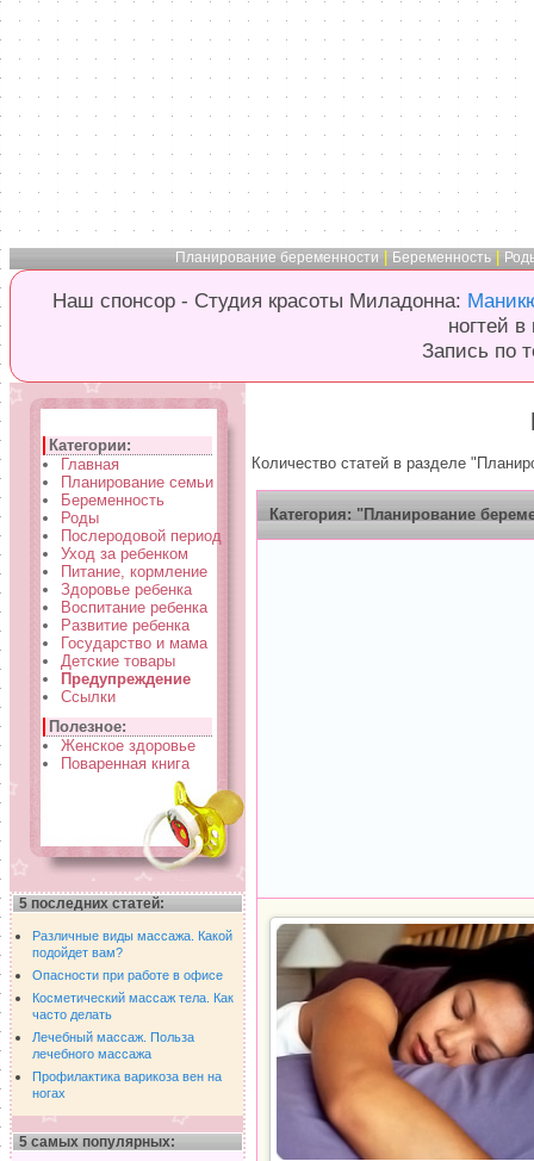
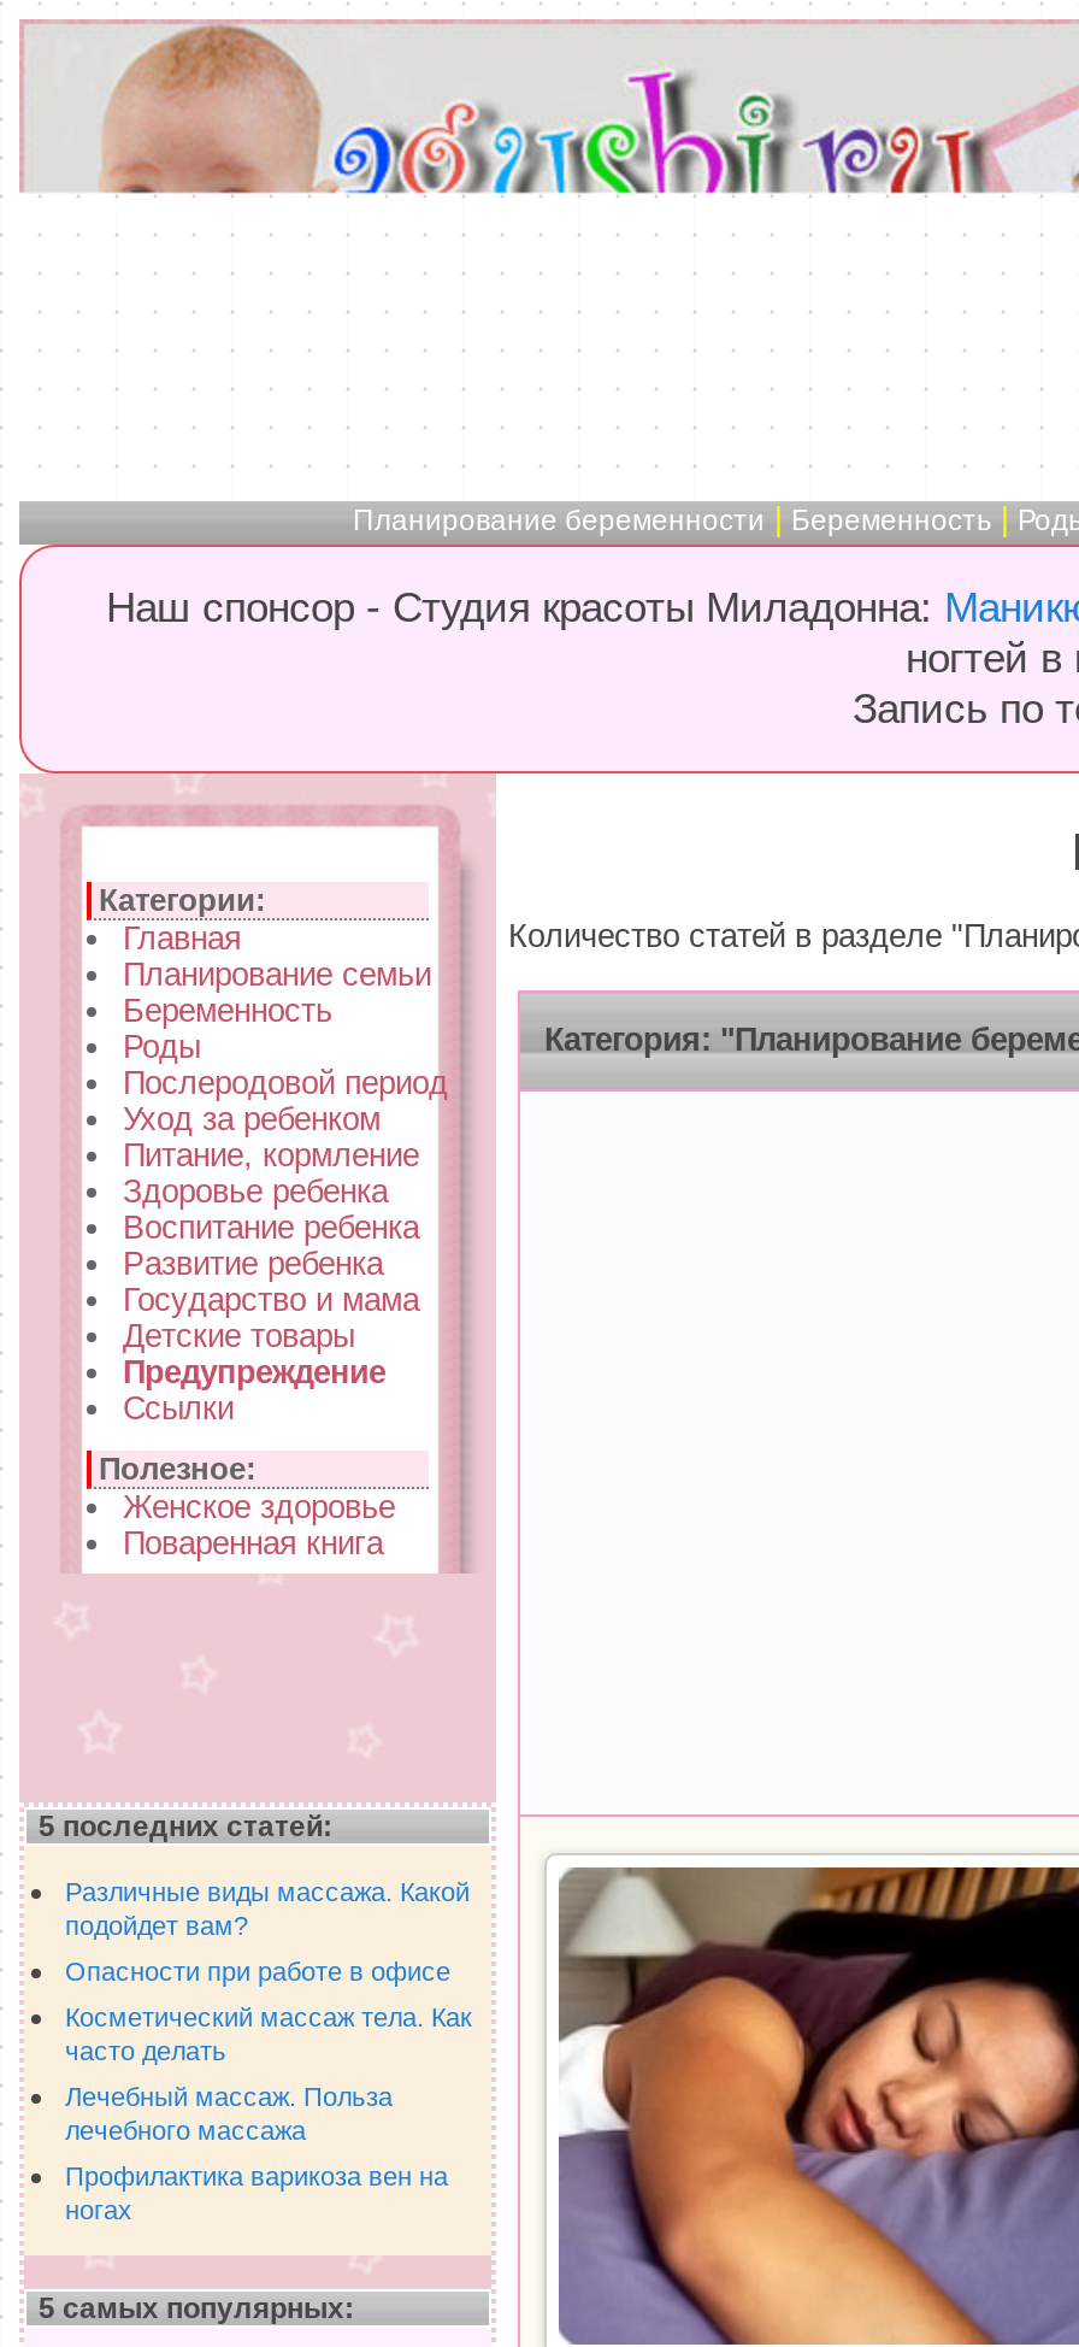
none -> [19,19,1072,195] [image]
[31,780,244,870] [image] -> none

